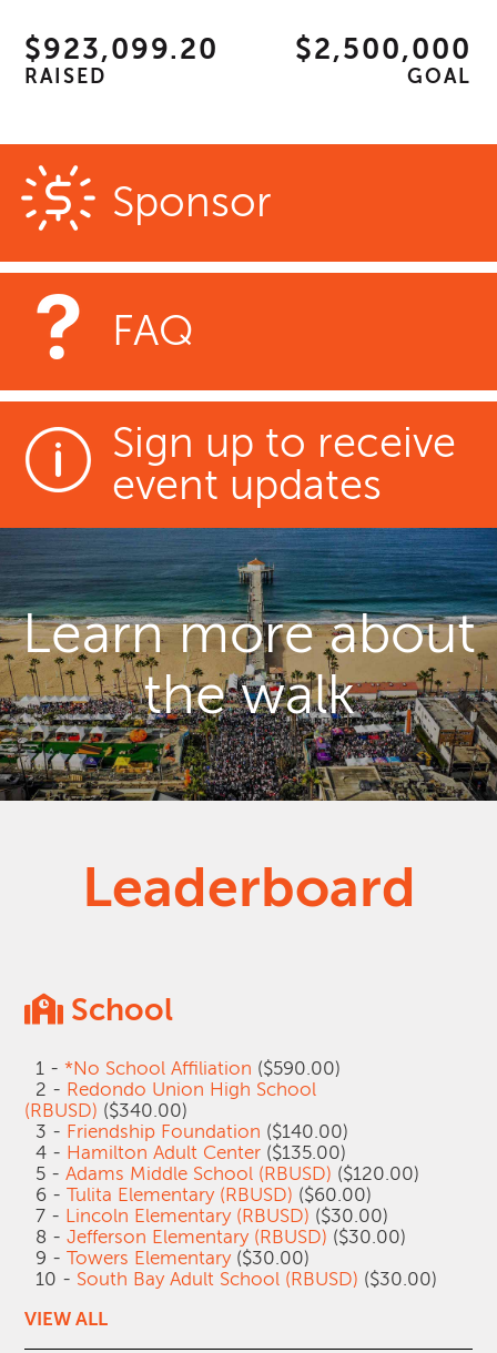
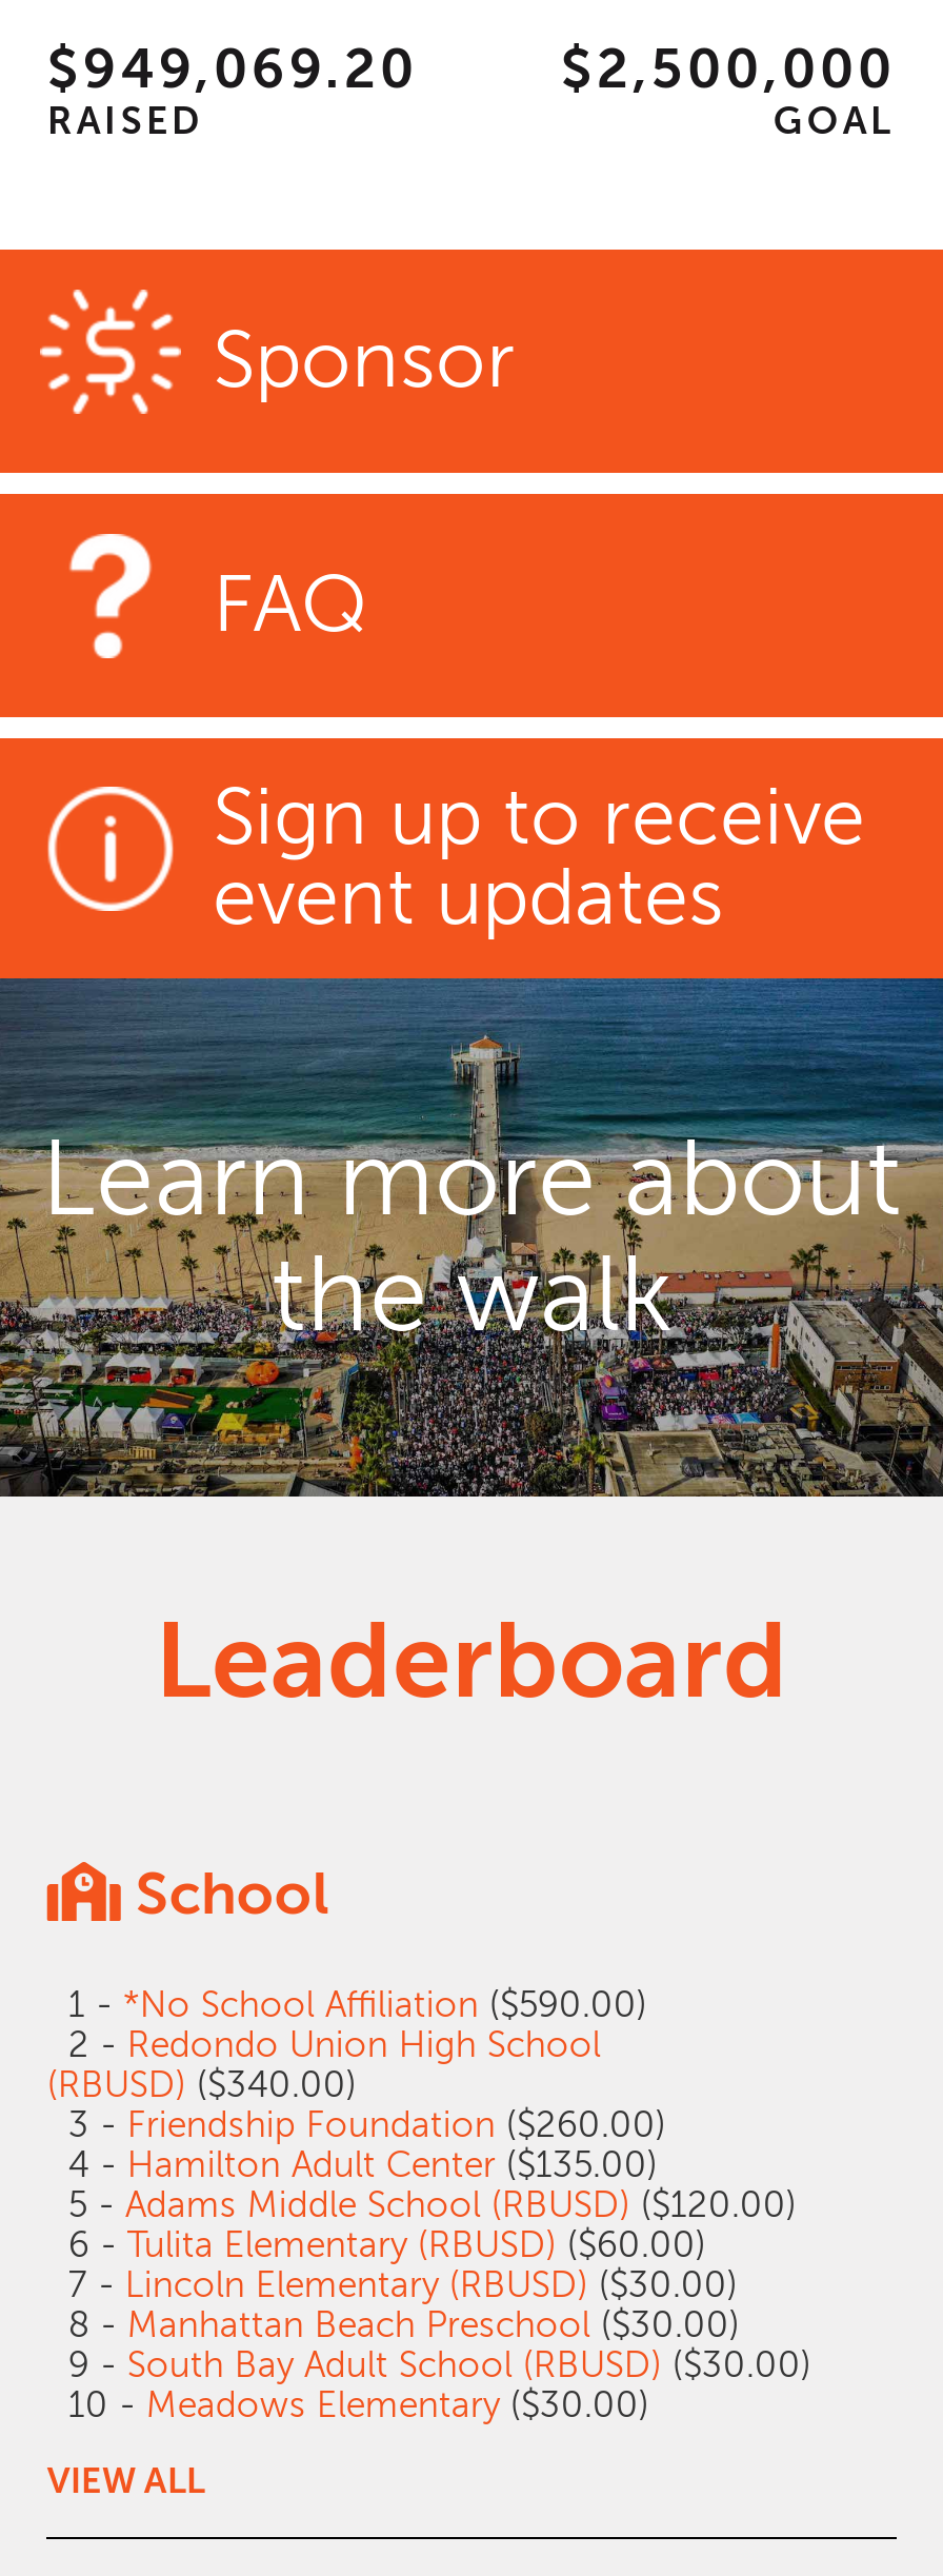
[25,33,219,65] $923,099.20 -> [47,39,418,100] $949,069.20
[25,1121,349,1142] 3 - Friendship Foundation ($140.00) -> [47,2105,666,2145] 3 - Friendship Foundation ($260.00)
[25,1227,438,1290] 8 - Jefferson Elementary (RBUSD) ($30.00) | 9 - Towers Elementary ($30.00) | 10 - South Bay Adult School (RBUSD) ($30.00) -> [47,2305,811,2425] 8 - Manhattan Beach Preschool ($30.00) | 9 - South Bay Adult School (RBUSD) ($30.00) | 10 - Meadows Elementary ($30.00)

